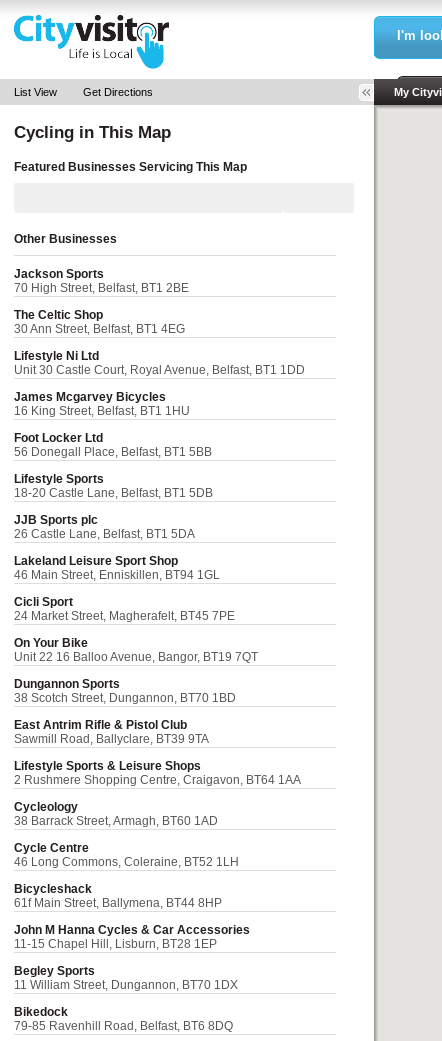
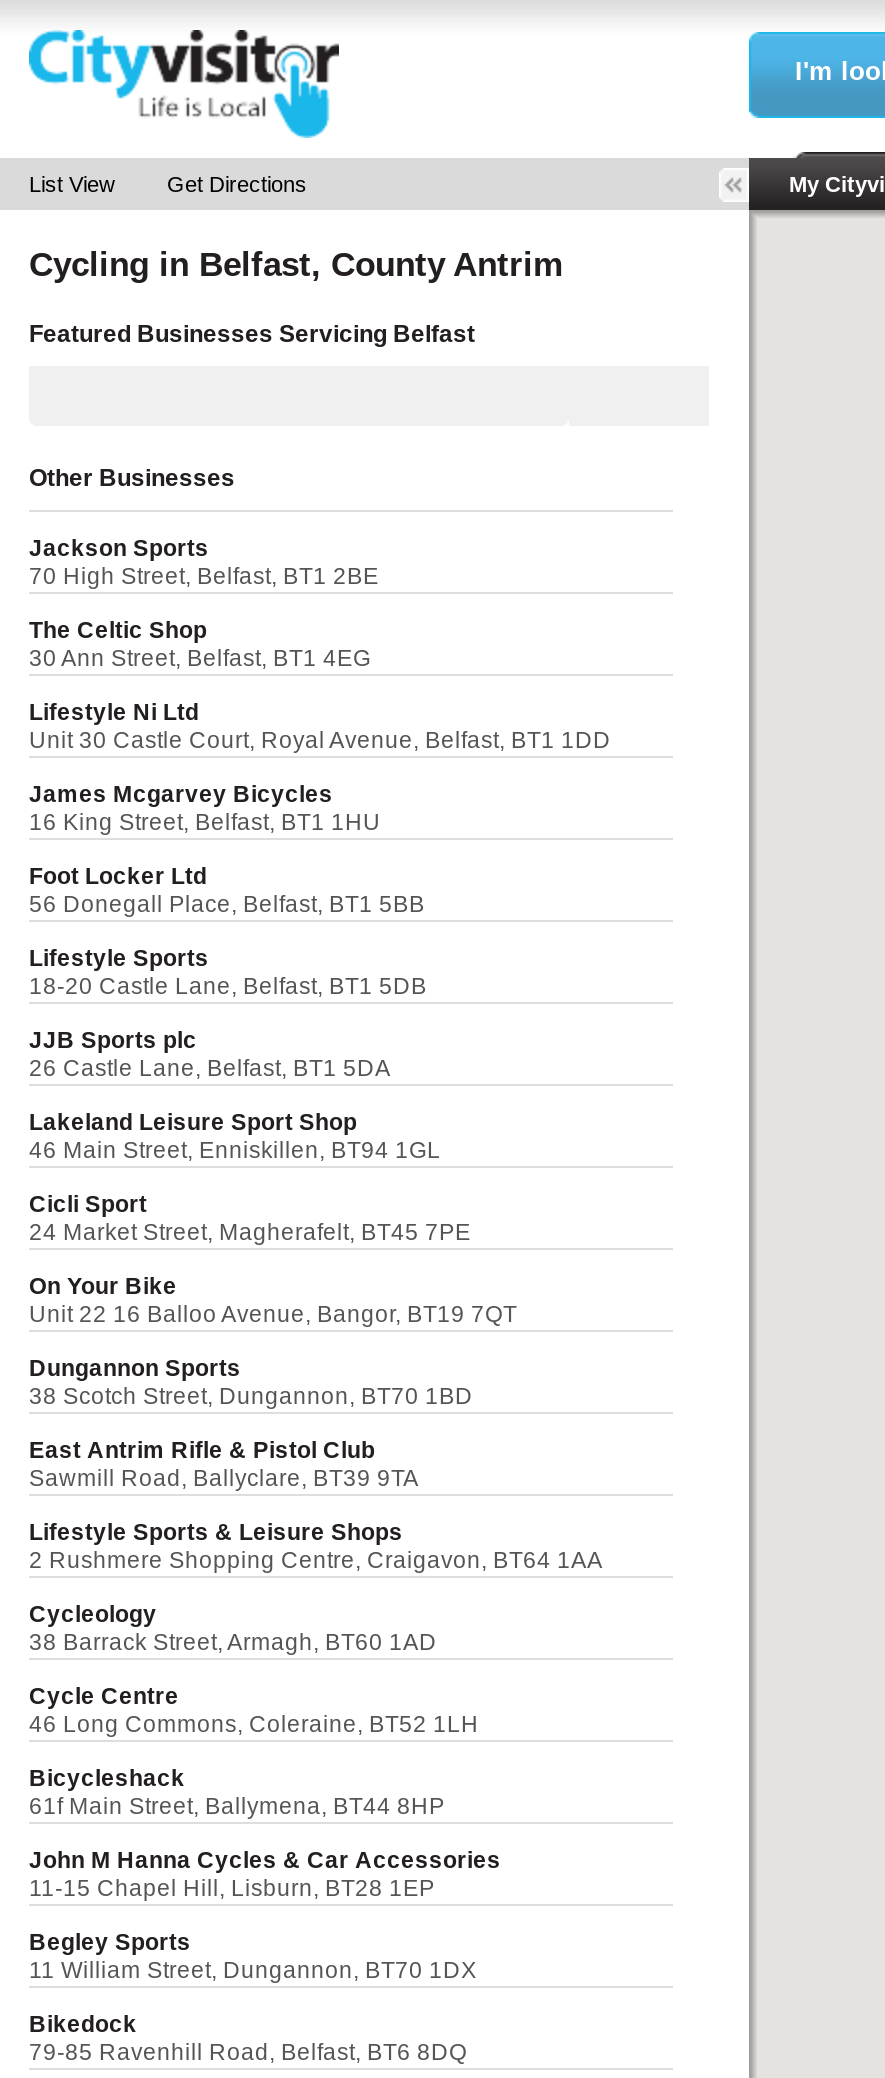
[14,123,171,142] Cycling in This Map -> [29,246,563,284] Cycling in Belfast, County Antrim
[14,160,247,174] Featured Businesses Servicing This Map -> [29,320,475,348] Featured Businesses Servicing Belfast

